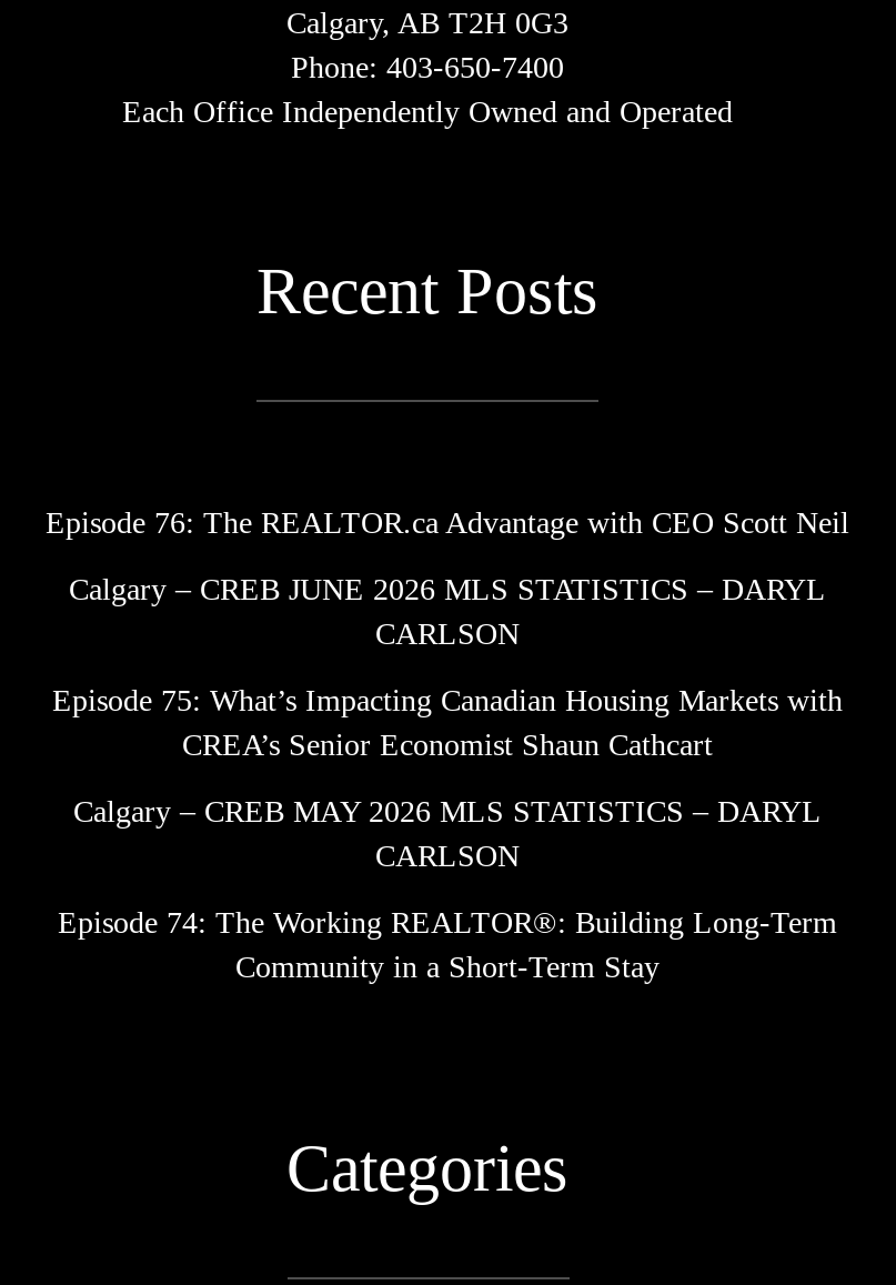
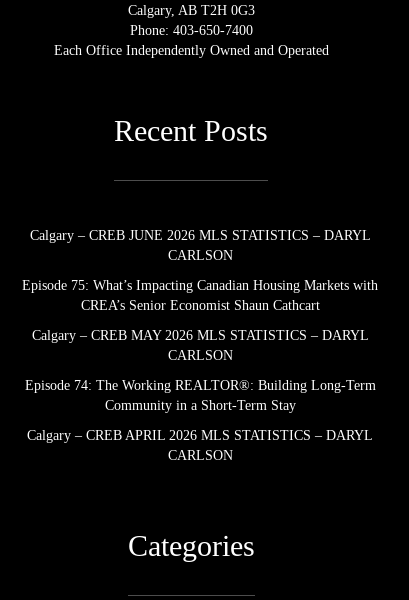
[46,506,849,540] Episode 76: The REALTOR.ca Advantage with CEO Scott Neil -> none
moved [52,573,843,984] -> [22,228,378,413]: Calgary – CREB JUNE 2026 MLS STATISTICS – DARYL | CARLSON | Episode 75: What’s Impacting Canadian Housing Markets with | CREA’s Senior Economist Shaun Cathcart | Calgary – CREB MAY 2026 MLS STATISTICS – DARYL | CARLSON | Episode 74: The Working REALTOR®: Building Long-Term | Community in a Short-Term Stay
none -> [27,428,373,463] Calgary – CREB APRIL 2026 MLS STATISTICS – DARYL | CARLSON

